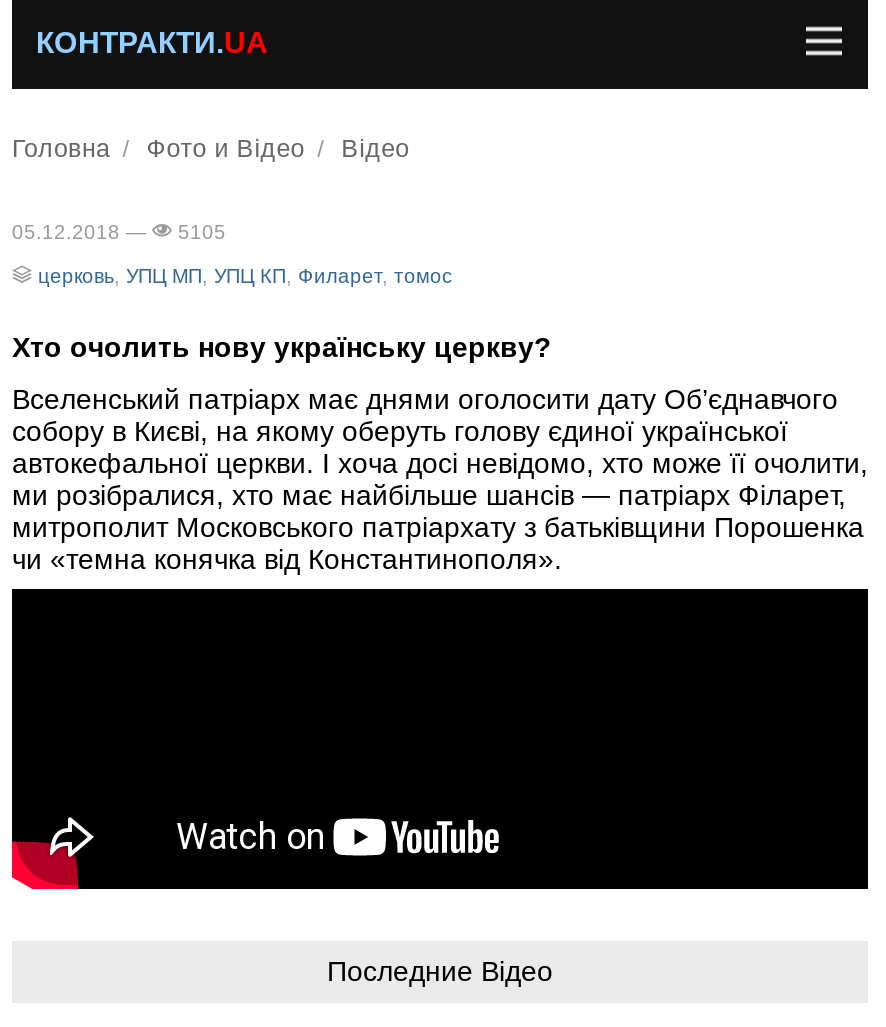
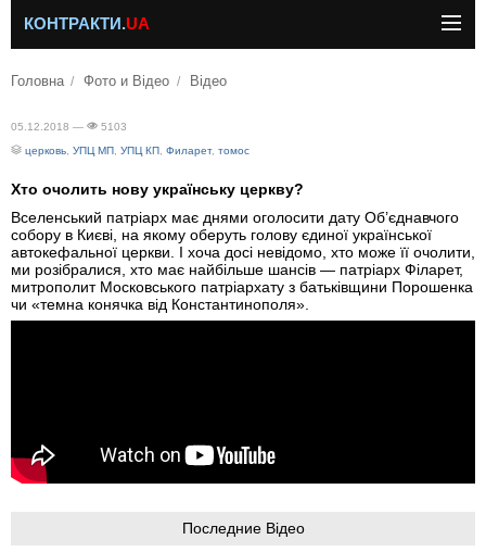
[12,221,226,243] 05.12.2018 — 5105 -> [11,121,127,133] 05.12.2018 — 5103

